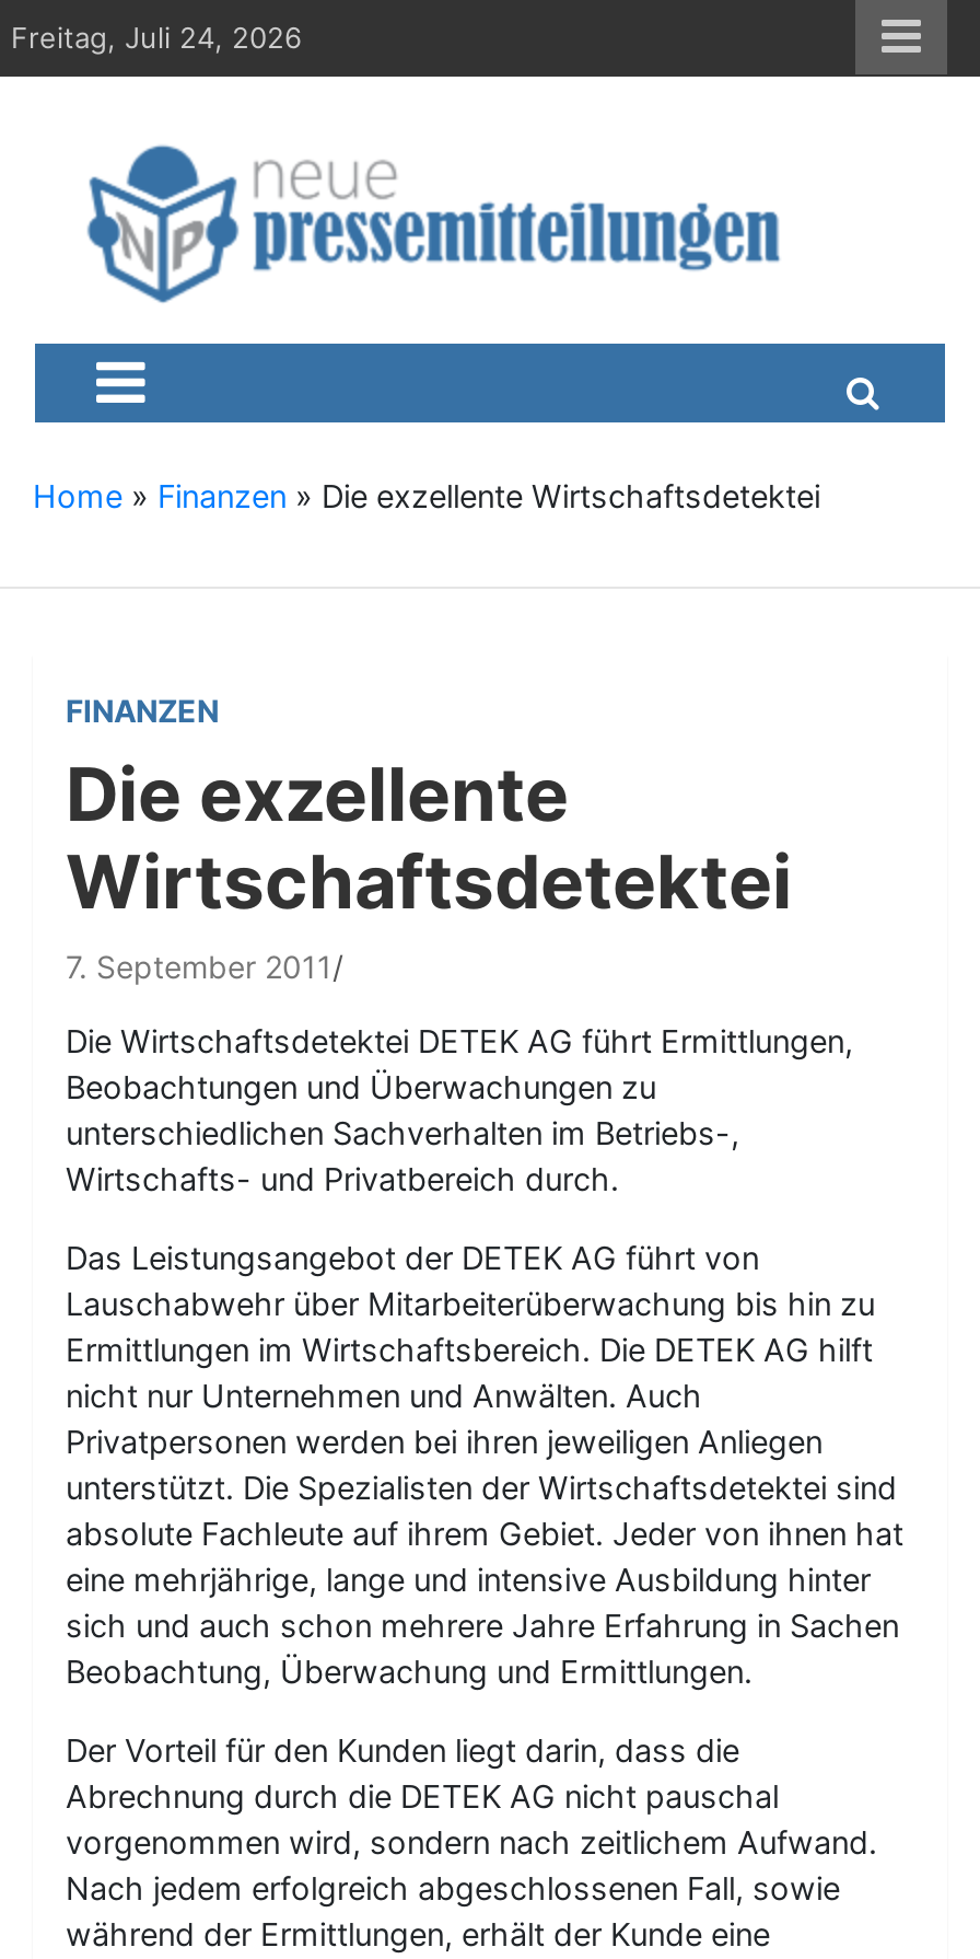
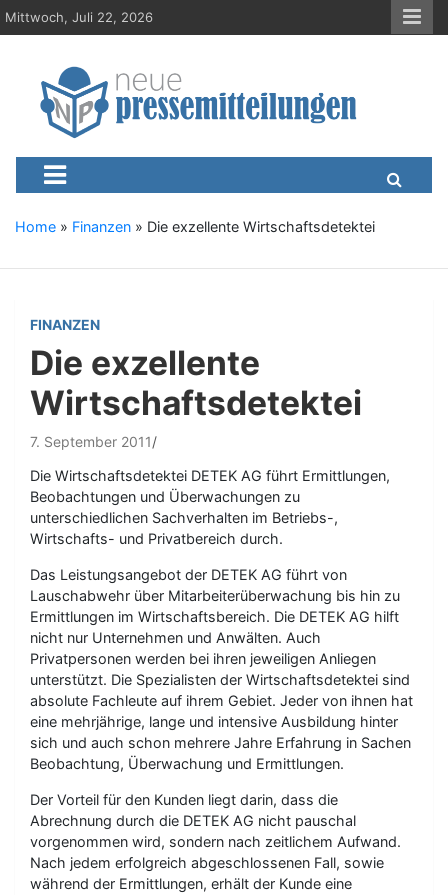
[11,20,302,55] Freitag, Juli 24, 2026 -> [5,9,153,25] Mittwoch, Juli 22, 2026

